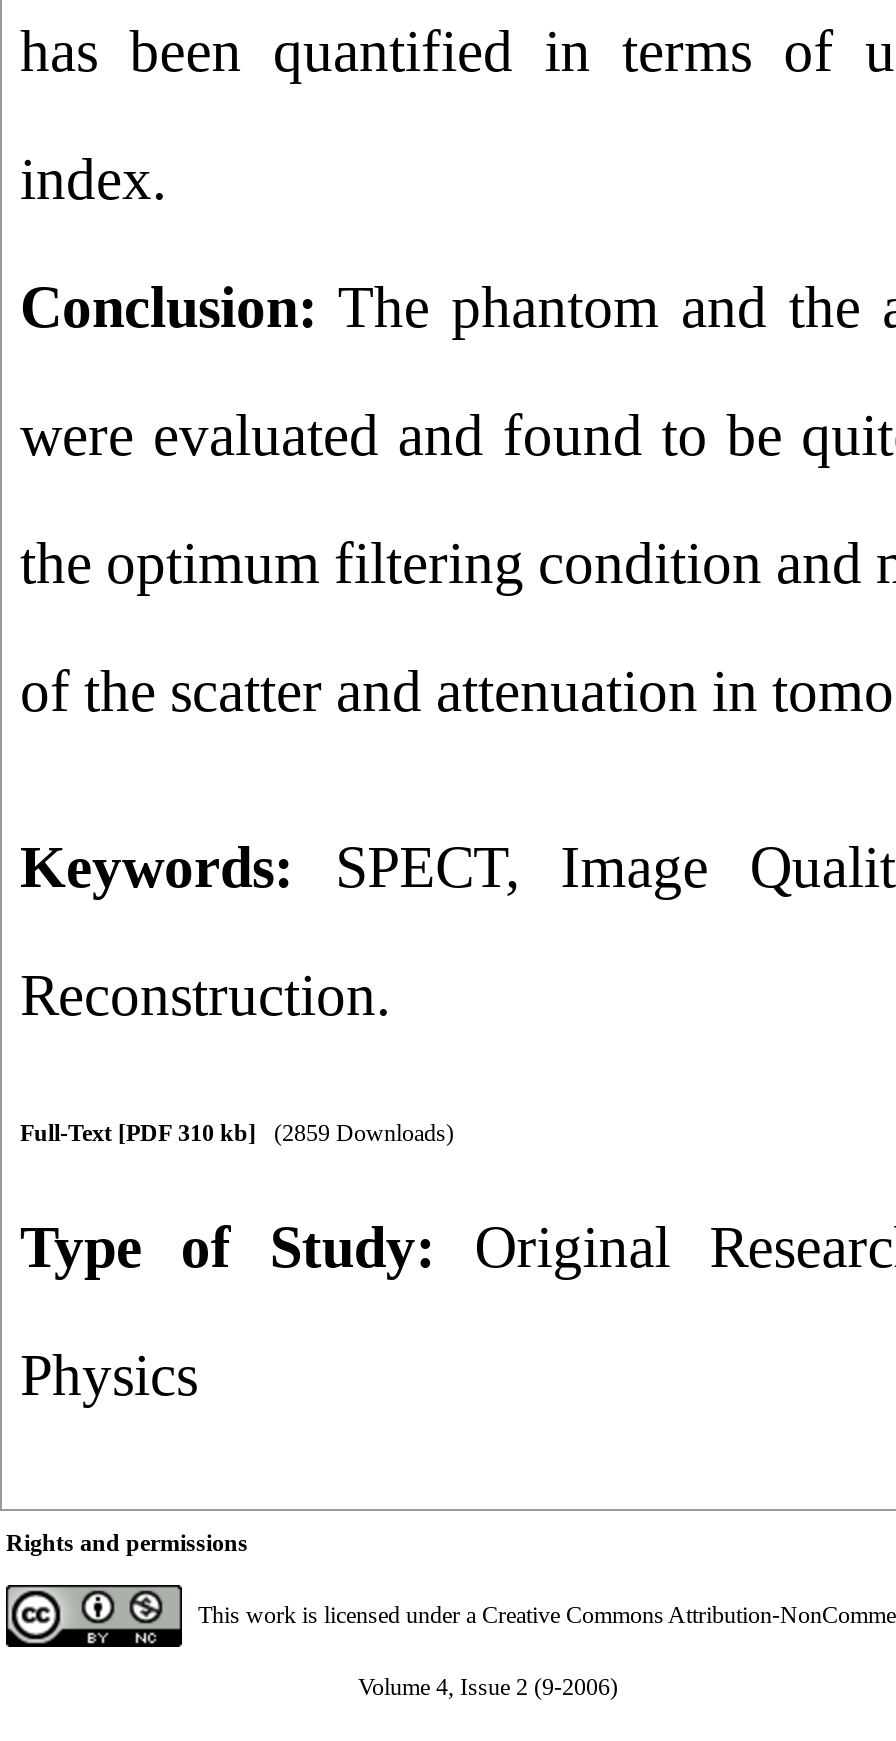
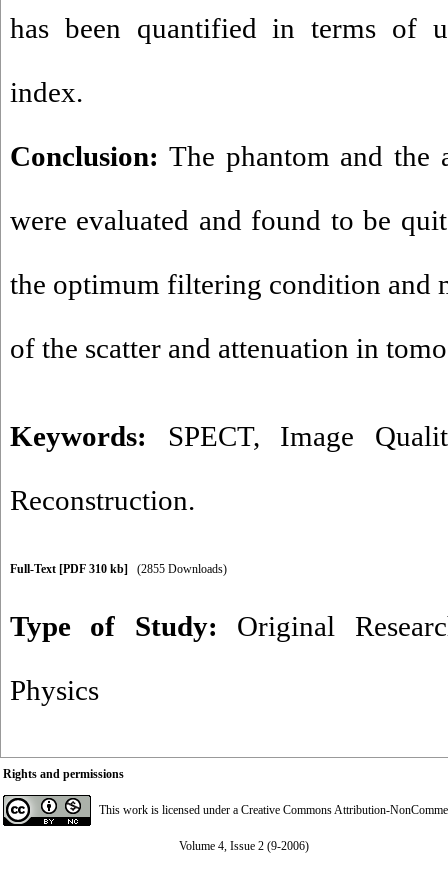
[20,1119,454,1147] Full-Text [PDF 310 kb] (2859 Downloads) -> [10,562,227,576] Full-Text [PDF 310 kb] (2855 Downloads)

